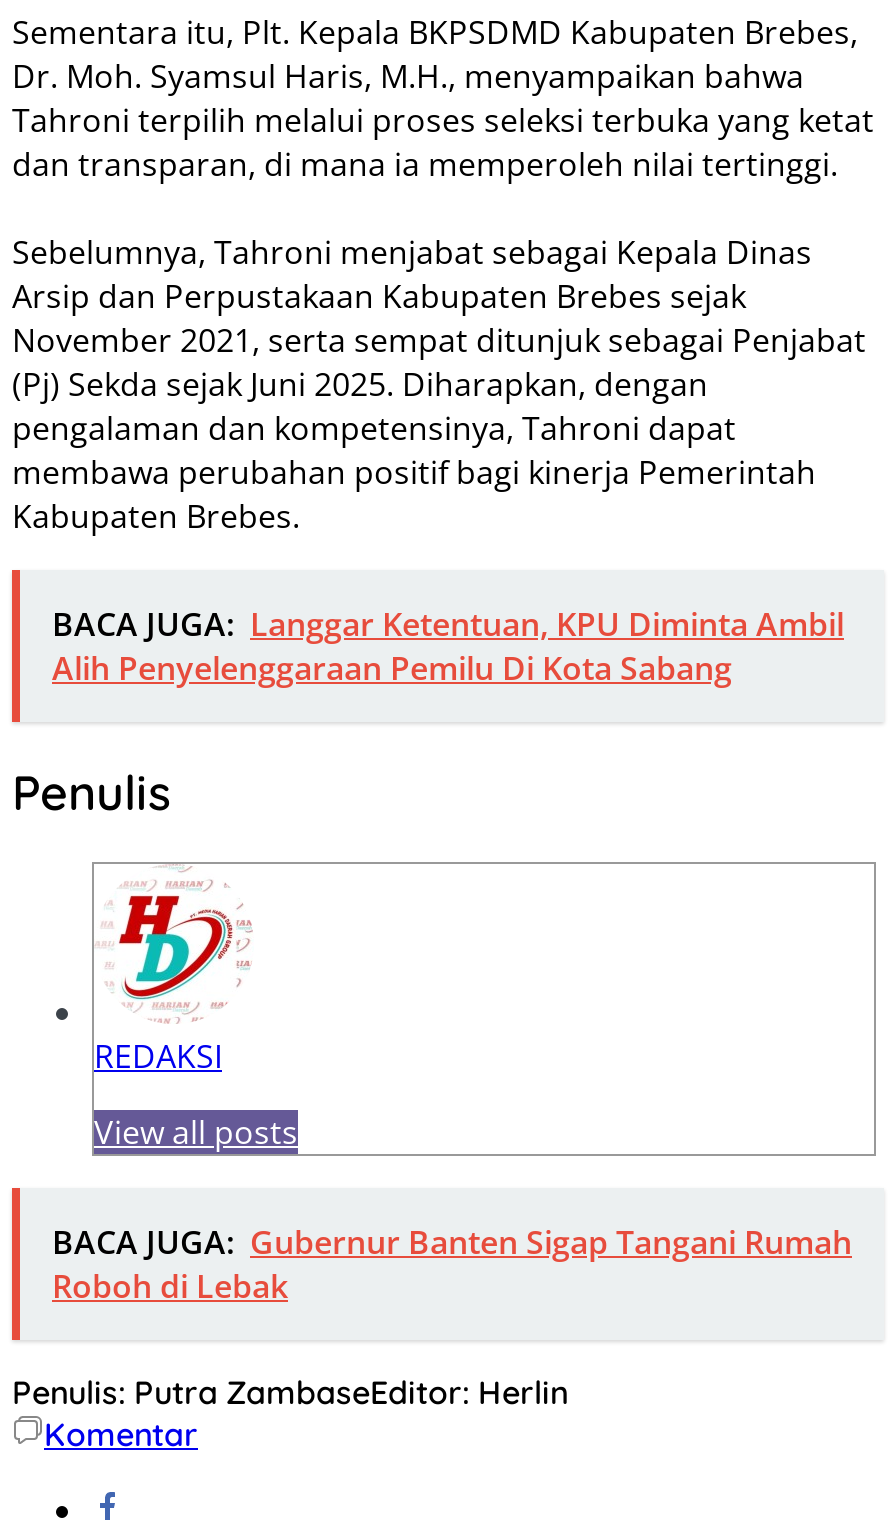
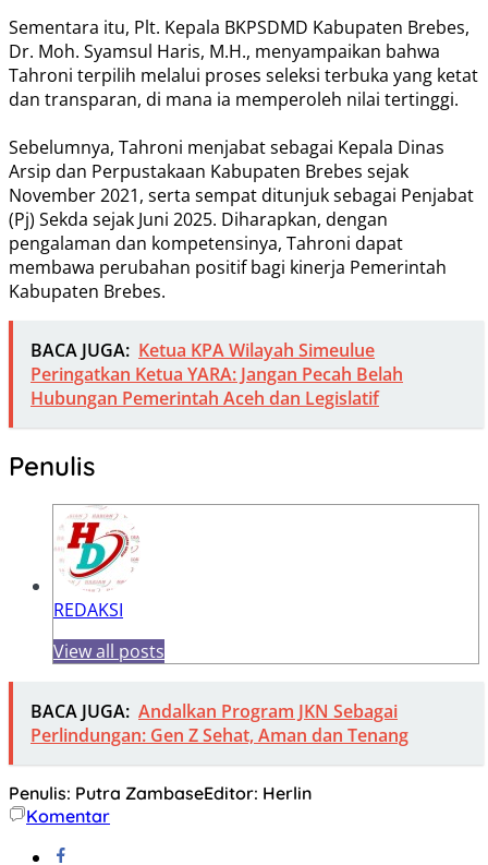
[52,602,844,690] BACA JUGA: Langgar Ketentuan, KPU Diminta Ambil | Alih Penyelenggaraan Pemilu Di Kota Sabang -> [30,338,403,410] BACA JUGA: Ketua KPA Wilayah Simeulue | Peringatkan Ketua YARA: Jangan Pecah Belah | Hubungan Pemerintah Aceh dan Legislatif
[52,1219,852,1307] BACA JUGA: Gubernur Banten Sigap Tangani Rumah | Roboh di Lebak -> [30,699,408,747] BACA JUGA: Andalkan Program JKN Sebagai | Perlindungan: Gen Z Sehat, Aman dan Tenang

